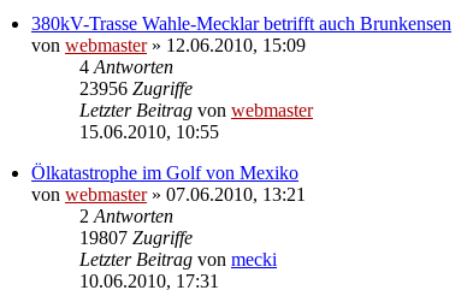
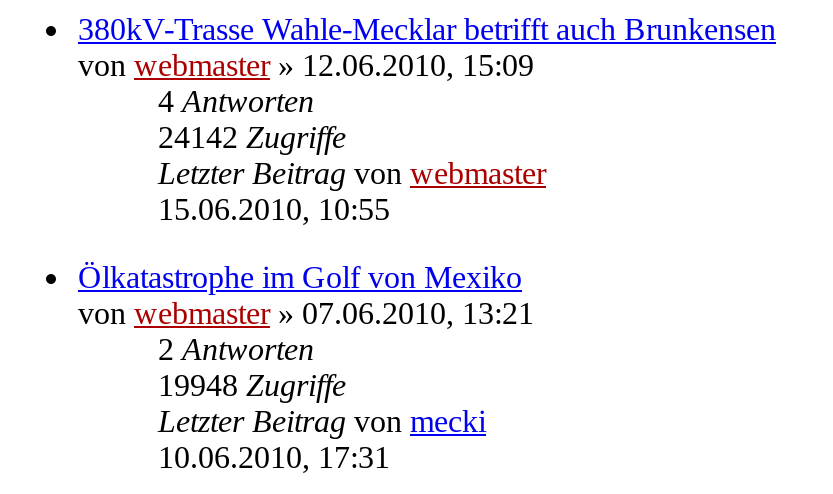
[79,78,193,99] 23956 Zugriffe -> [158,120,346,154] 24142 Zugriffe
[79,227,193,248] 19807 Zugriffe -> [158,368,346,402] 19948 Zugriffe

